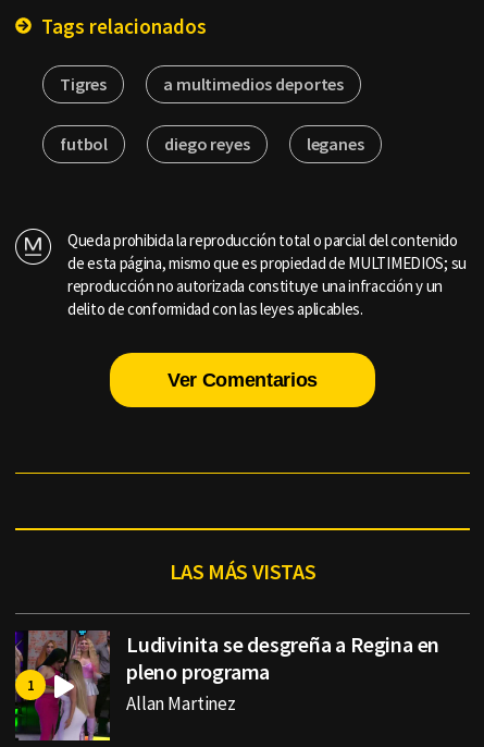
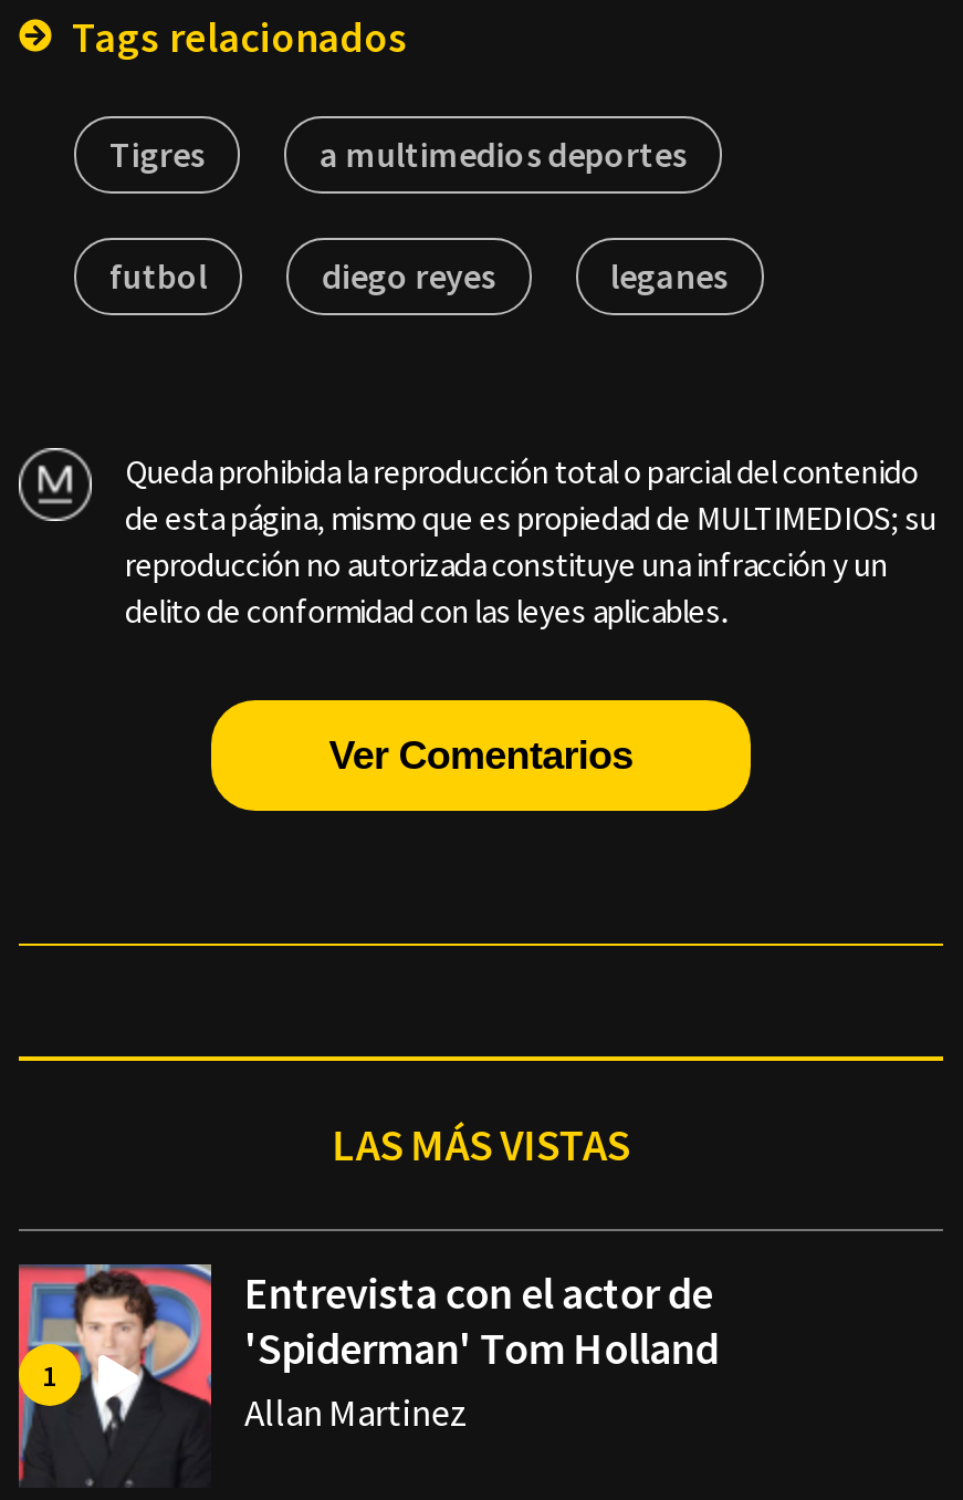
[14,630,440,742] [image] | Ludivinita se desgreña a Regina en | pleno programa -> [17,1264,718,1488] [image] | Entrevista con el actor de | 'Spiderman' Tom Holland

